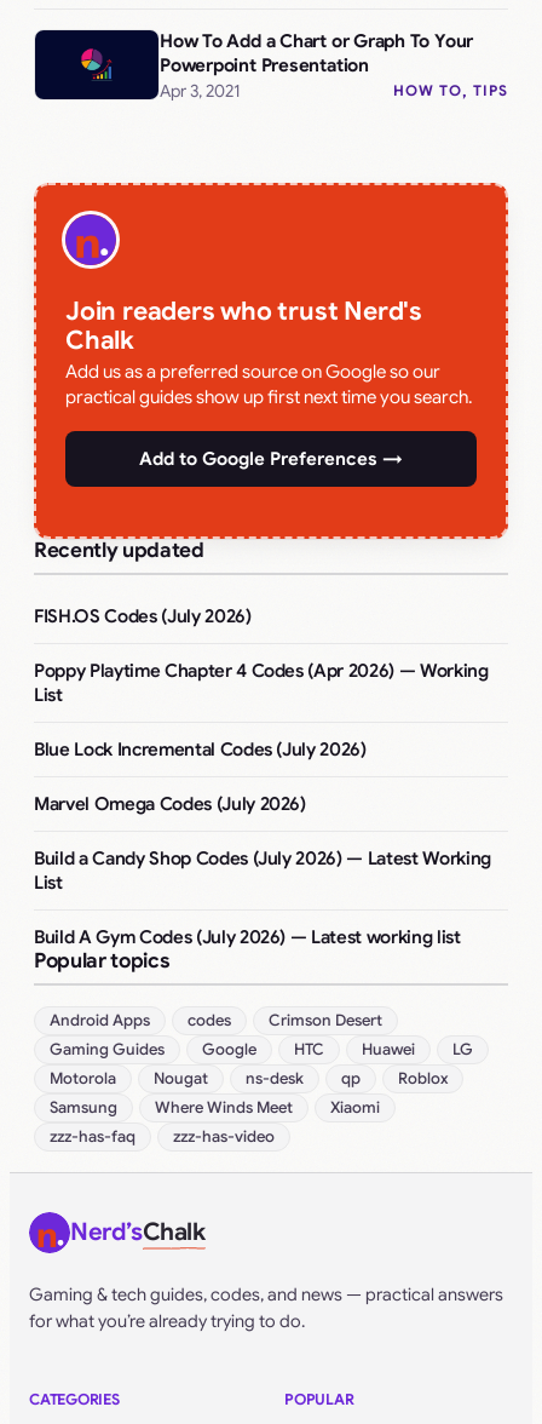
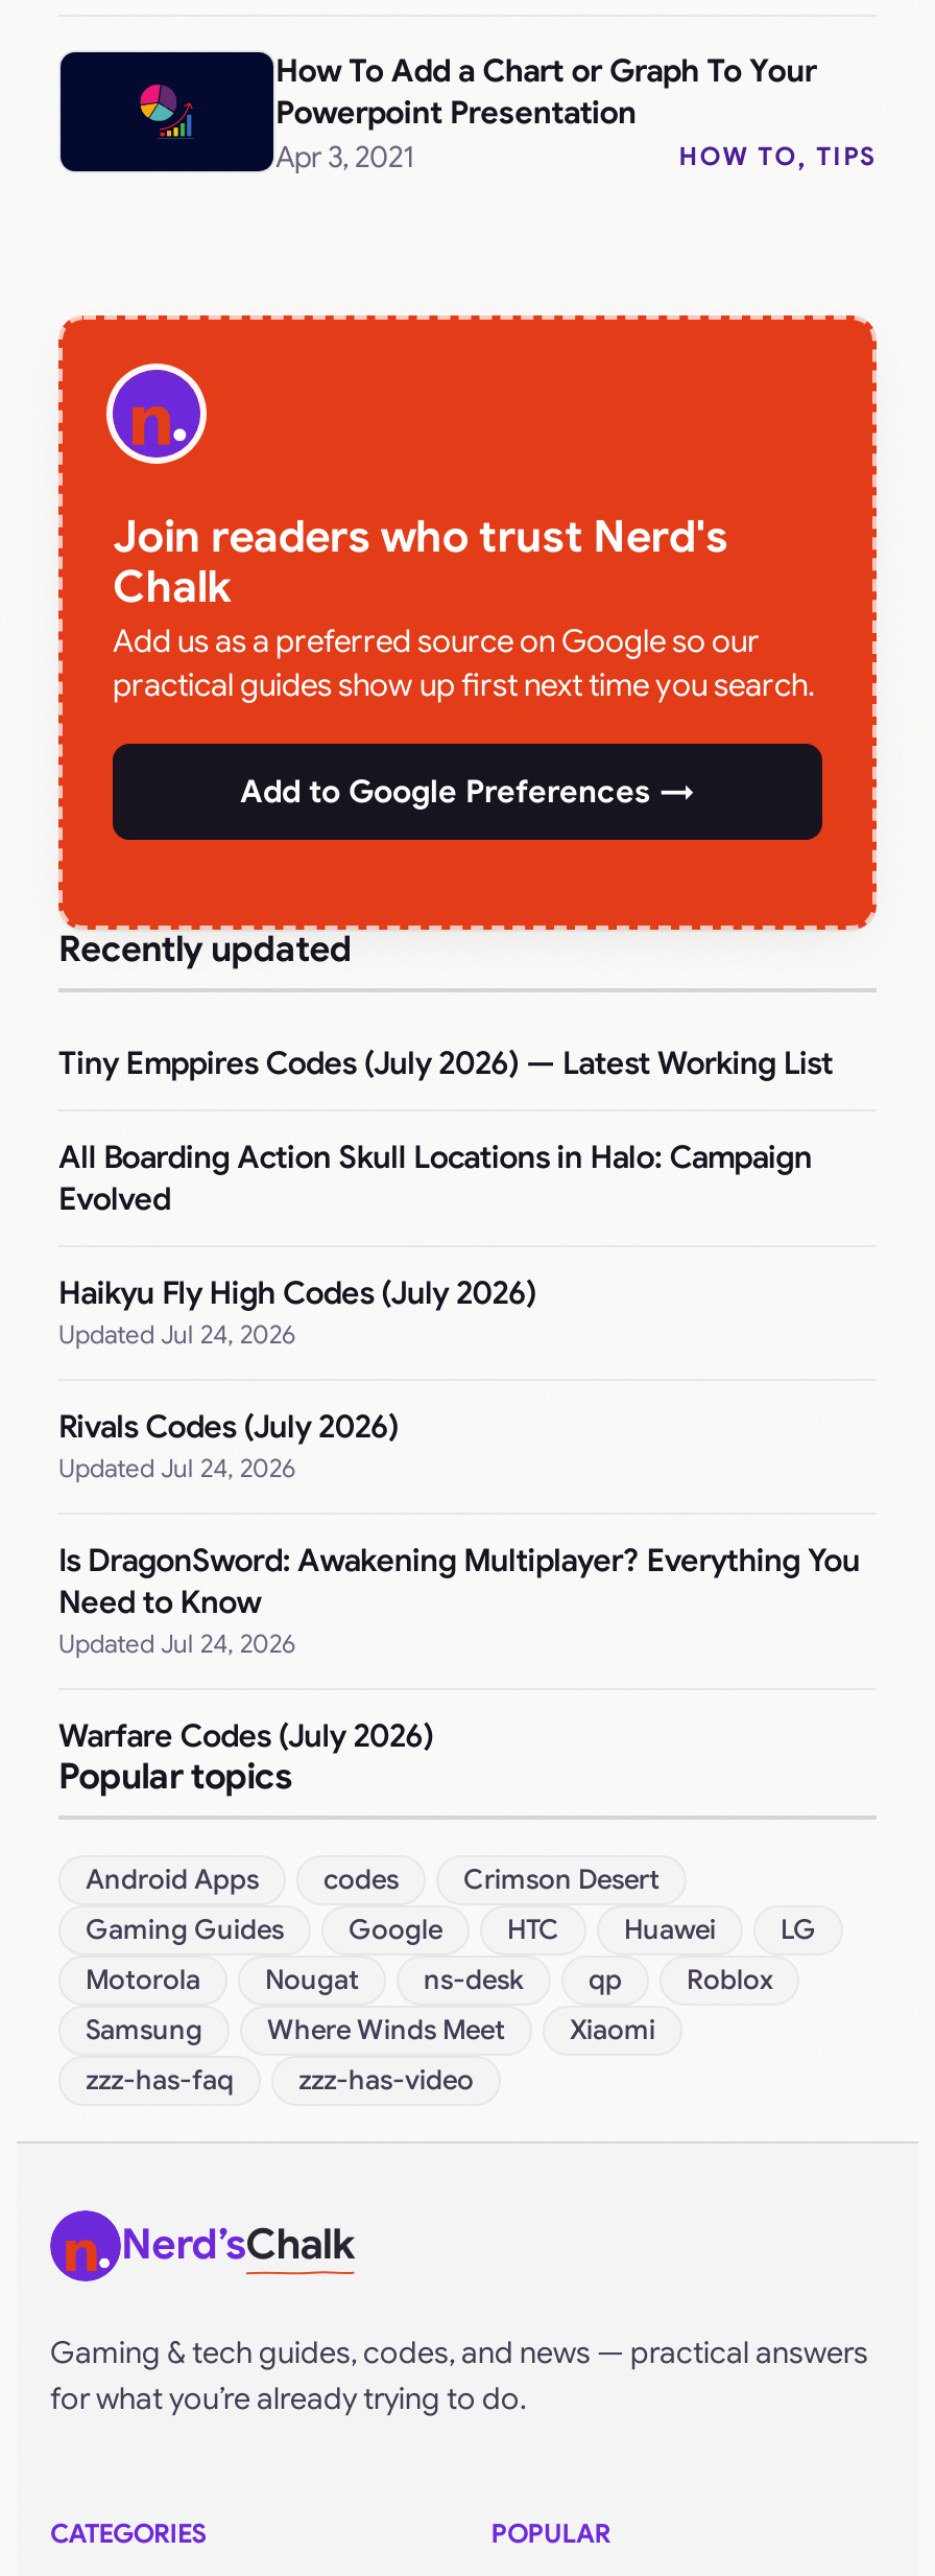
[34,605,251,627] FISH.OS Codes (July 2026) -> [58,1045,833,1082] Tiny Emppires Codes (July 2026) — Latest Working List
[34,660,488,706] Poppy Playtime Chapter 4 Codes (Apr 2026) — Working | List -> [58,1139,812,1218] All Boarding Action Skull Locations in Halo: Campaign | Evolved
[34,739,366,760] Blue Lock Incremental Codes (July 2026) -> [58,1274,536,1350] Haikyu Fly High Codes (July 2026) | Jul 24, 2026
[34,793,306,815] Marvel Omega Codes (July 2026) -> [58,1408,398,1483] Rivals Codes (July 2026) | Jul 24, 2026
[34,848,491,894] Build a Candy Shop Codes (July 2026) — Latest Working | List -> [58,1542,860,1659] Is DragonSword: Awakening Multiplayer? Everything You | Need to Know | Jul 24, 2026
[34,926,461,948] Build A Gym Codes (July 2026) — Latest working list -> [58,1717,433,1755] Warfare Codes (July 2026)

